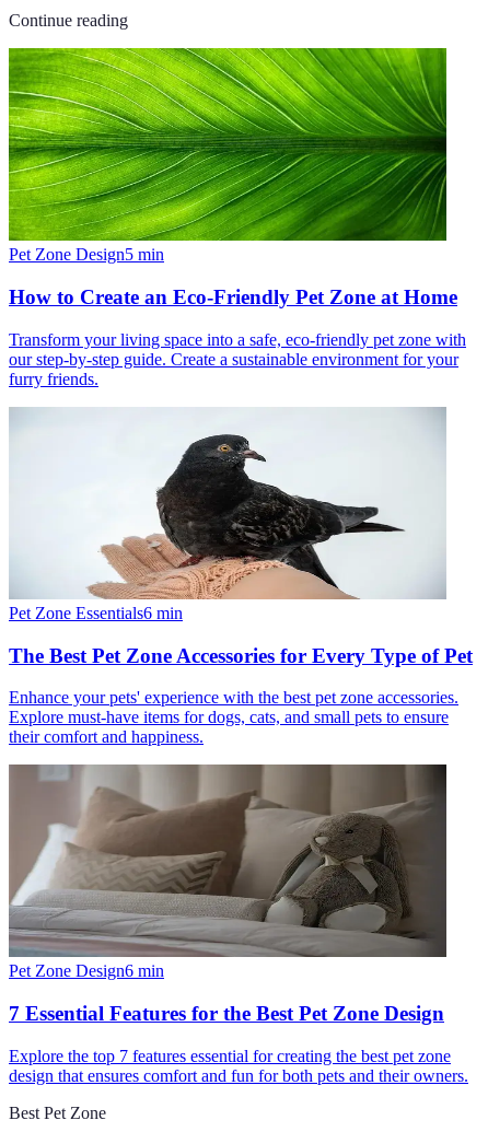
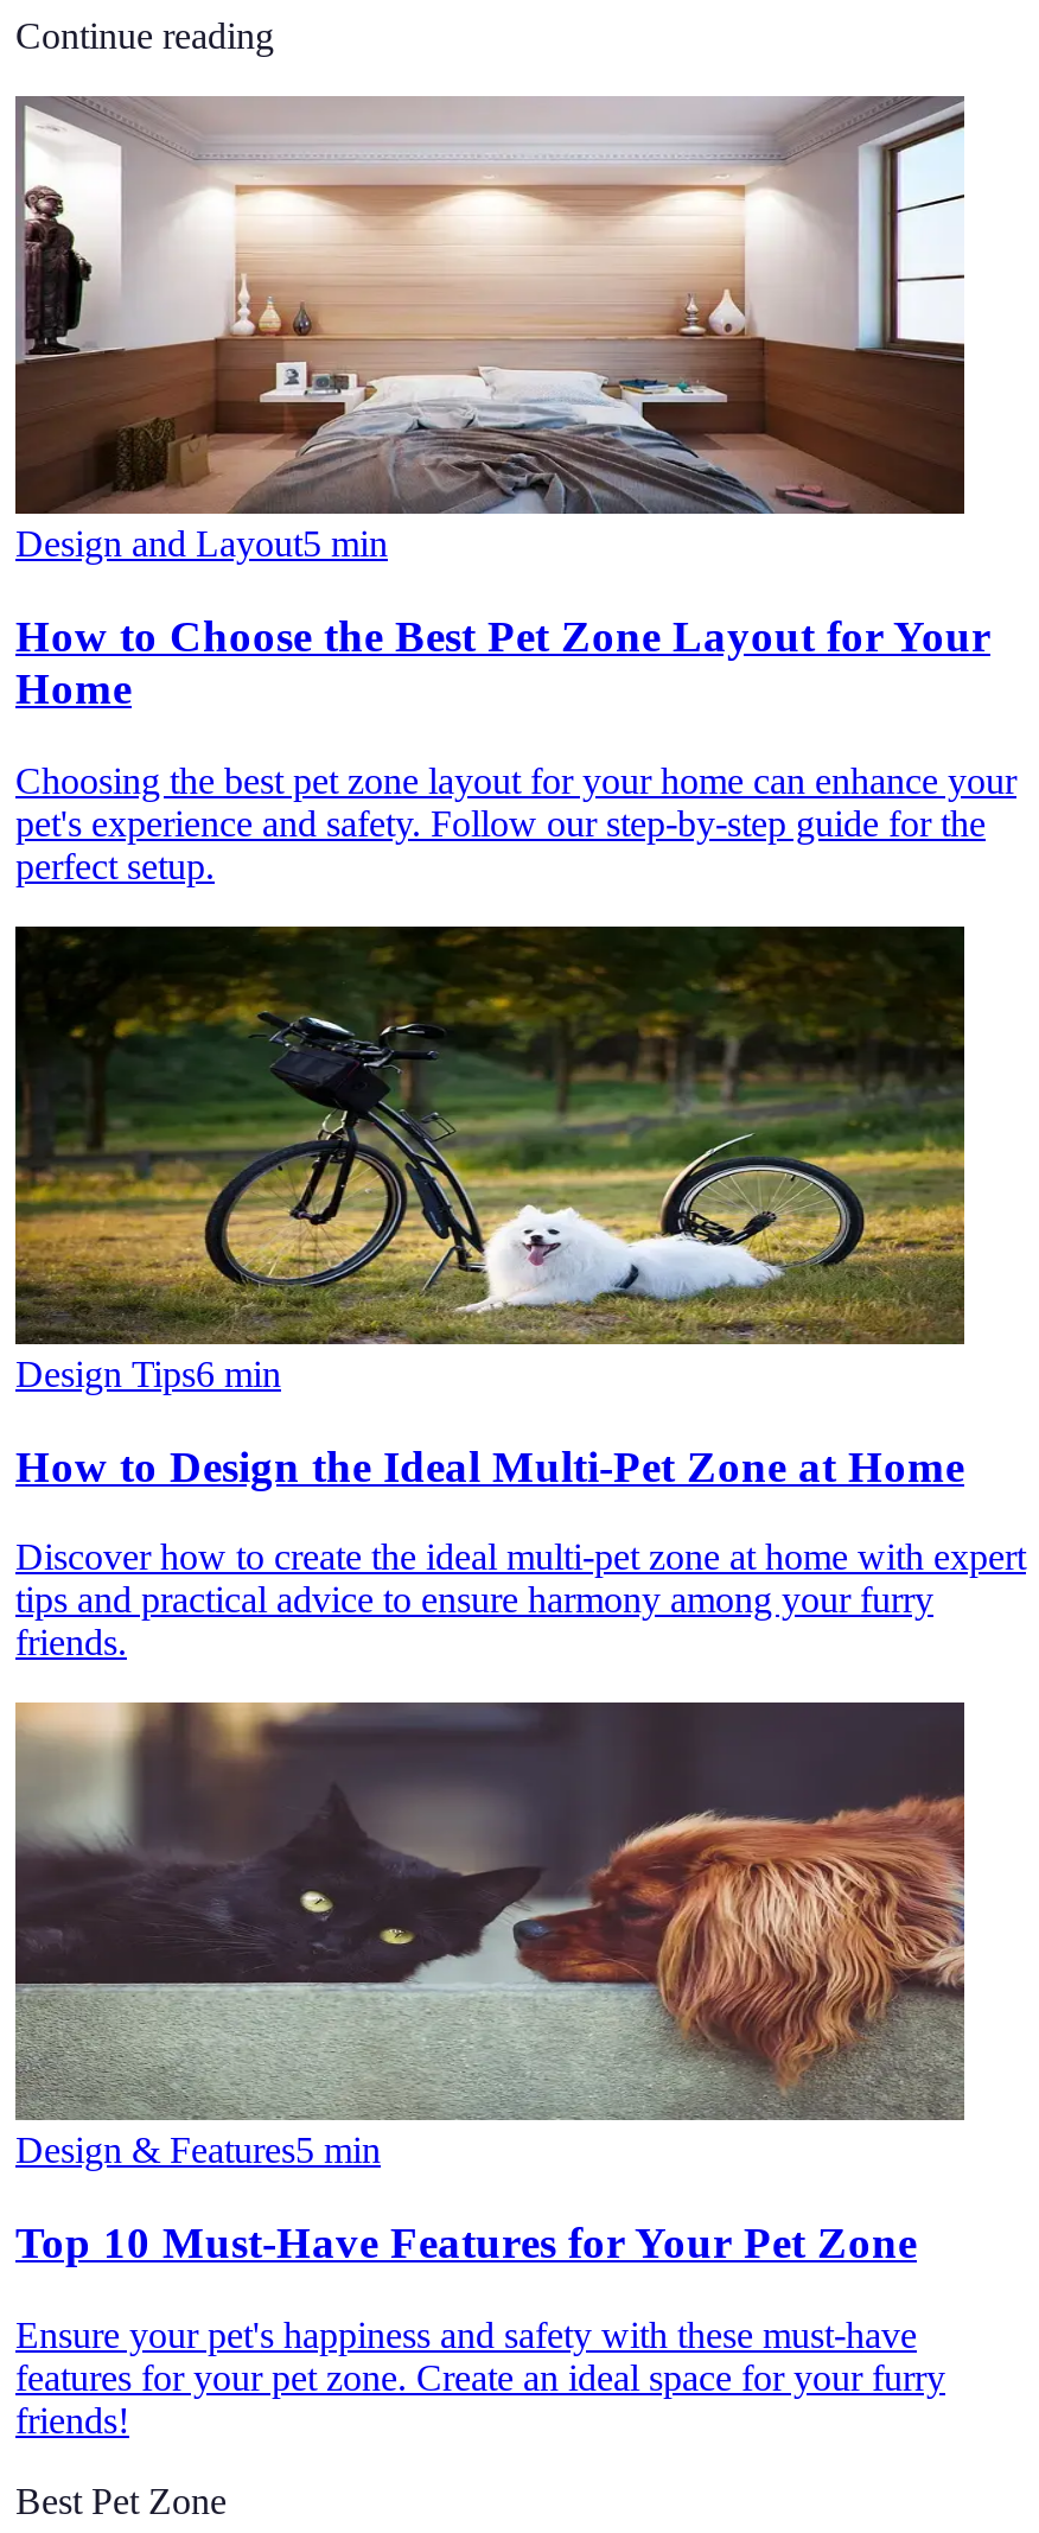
[8,47,448,264] [image] | Pet Zone Design5 min -> [13,94,967,564] [image] | Design and Layout5 min
[9,286,457,309] How to Create an Eco-Friendly Pet Zone at Home -> [15,611,990,713] How to Choose the Best Pet Zone Layout for Your | Home
[9,330,466,388] Transform your living space into a safe, eco-friendly pet zone with | our step-by-step guide. Create a sustainable environment for your | furry friends. -> [15,760,1016,886] Choosing the best pet zone layout for your home can enhance your | pet's experience and safety. Follow our step-by-step guide for the | perfect setup.
[9,407,446,622] [image] | Pet Zone Essentials6 min -> [13,924,967,1394] [image] | Design Tips6 min
[9,644,473,667] The Best Pet Zone Accessories for Every Type of Pet -> [15,1440,964,1490] How to Design the Ideal Multi-Pet Zone at Home
[9,688,458,746] Enhance your pets' experience with the best pet zone accessories. | Explore must-have items for dogs, cats, and small pets to ensure | their comfort and happiness. -> [15,1537,1026,1663] Discover how to create the ideal multi-pet zone at home with expert | tips and practical advice to ensure harmony among your furry | friends.
[9,763,446,980] [image] | Pet Zone Design6 min -> [15,1700,964,2170] [image] | Design & Features5 min
[9,1002,444,1025] 7 Essential Features for the Best Pet Zone Design -> [15,2217,917,2267] Top 10 Must-Have Features for Your Pet Zone
[9,1046,468,1085] Explore the top 7 features essential for creating the best pet zone | design that ensures comfort and fun for both pets and their owners. -> [15,2314,945,2440] Ensure your pet's happiness and safety with these must-have | features for your pet zone. Create an ideal space for your furry | friends!

